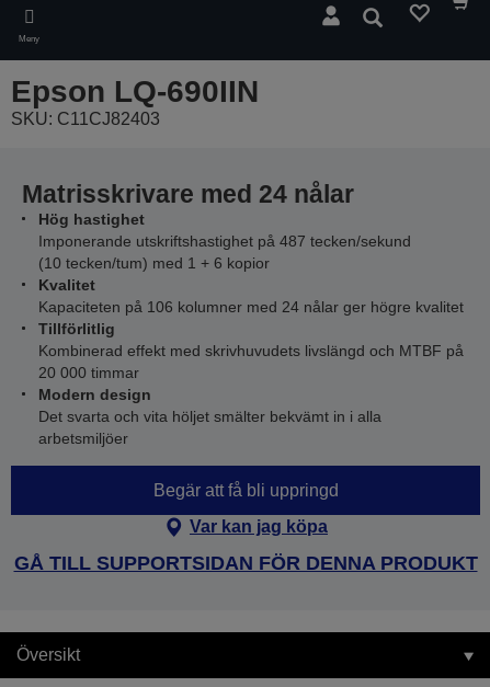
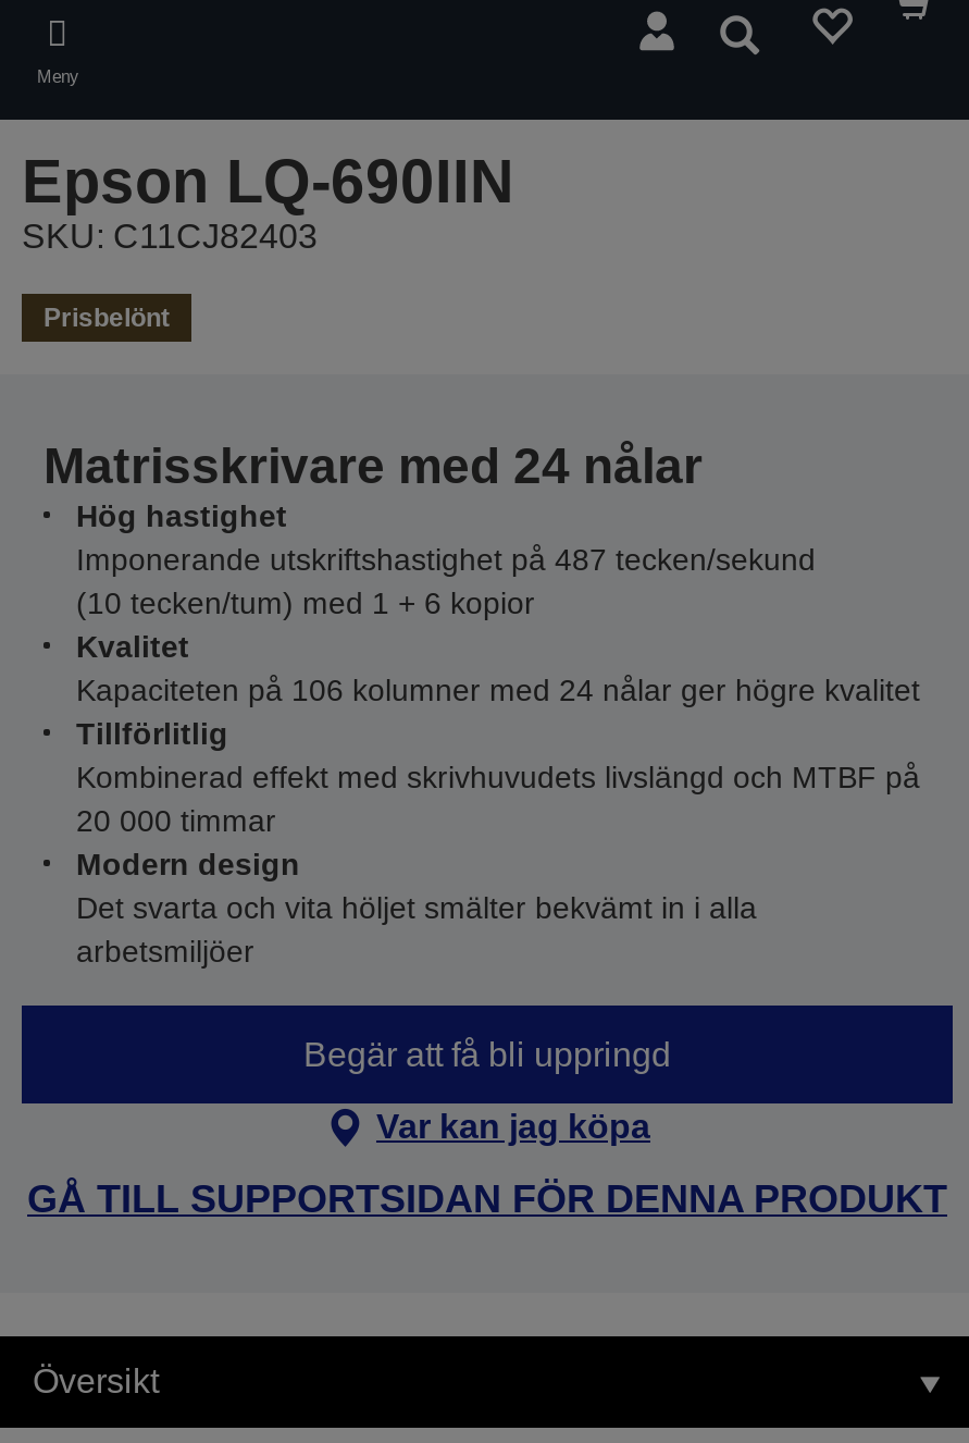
none -> [44,303,170,333] Prisbelönt

